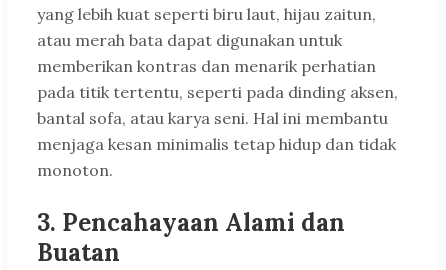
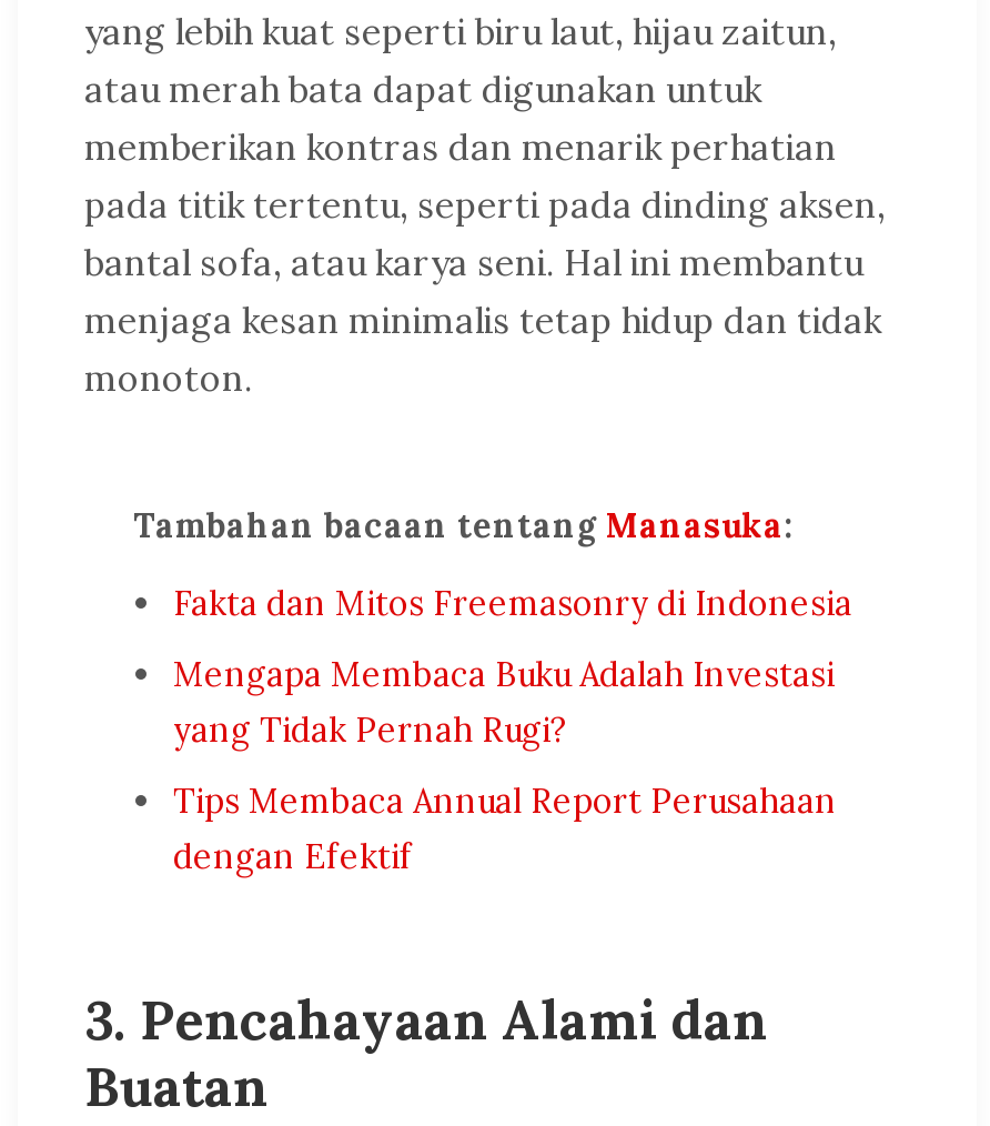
none -> [133,505,852,878] Tambahan bacaan tentang Manasuka: | Fakta dan Mitos Freemasonry di Indonesia | Mengapa Membaca Buku Adalah Investasi | yang Tidak Pernah Rugi? | Tips Membaca Annual Report Perusahaan | dengan Efektif

